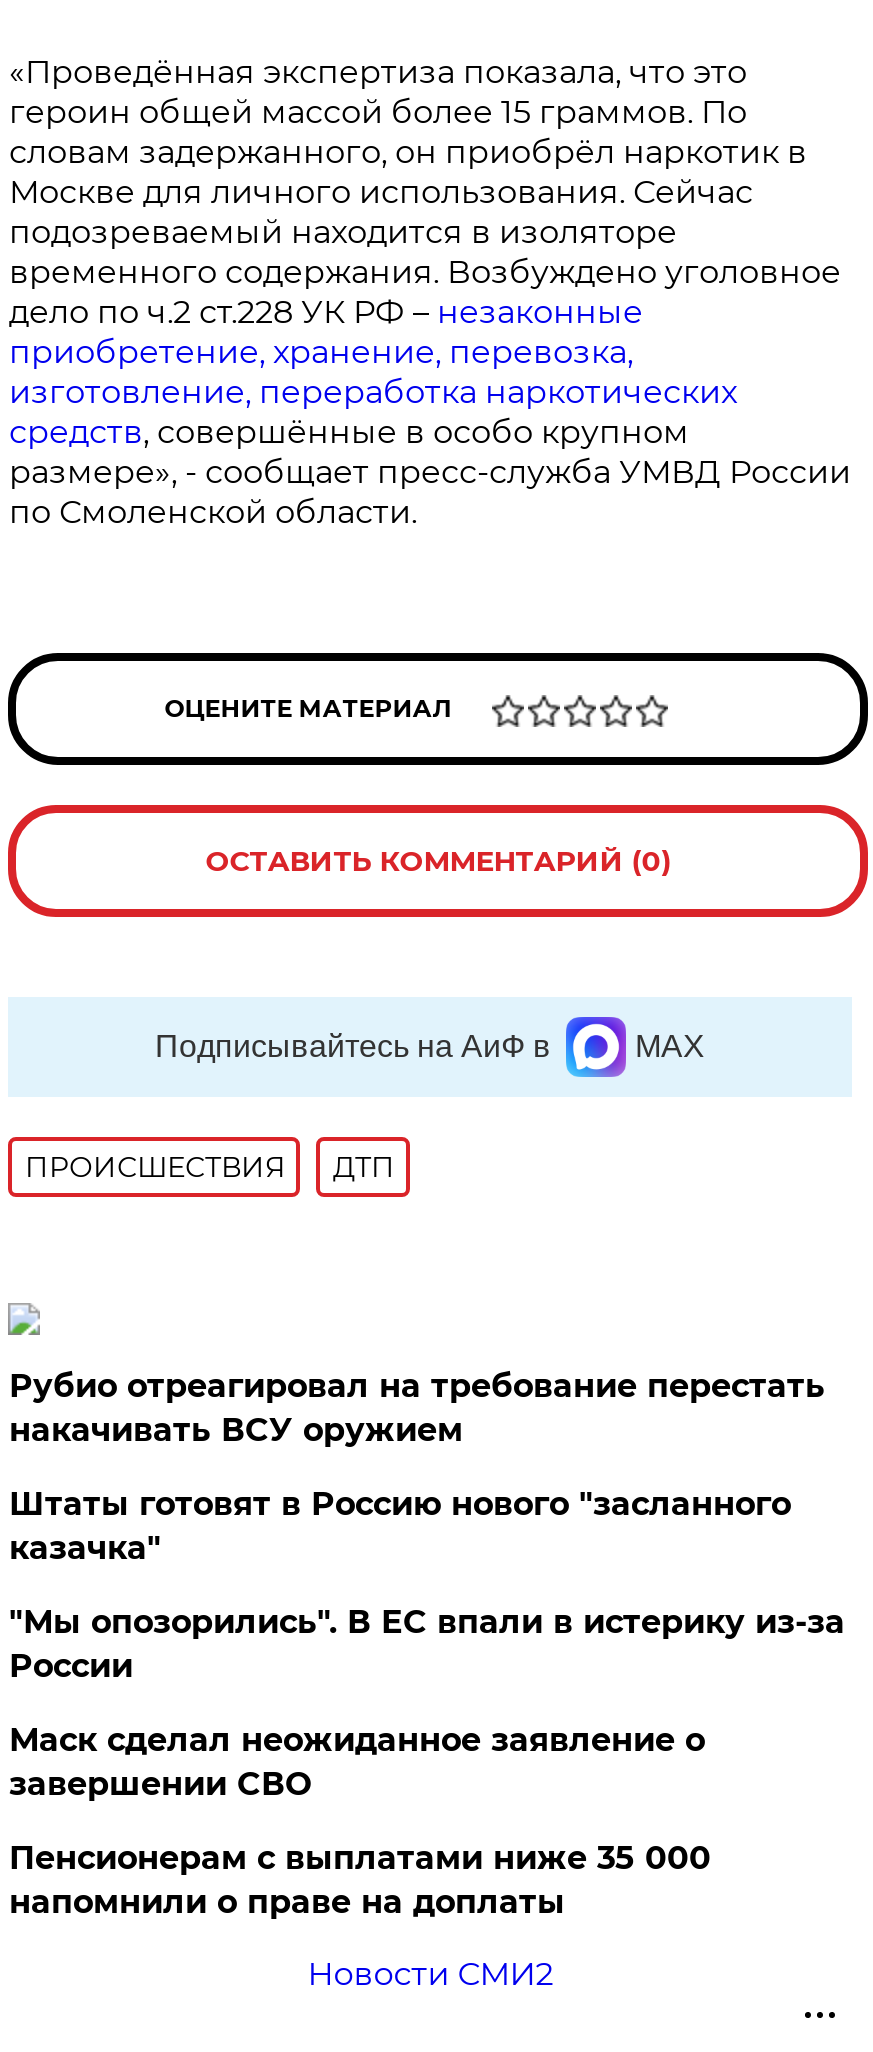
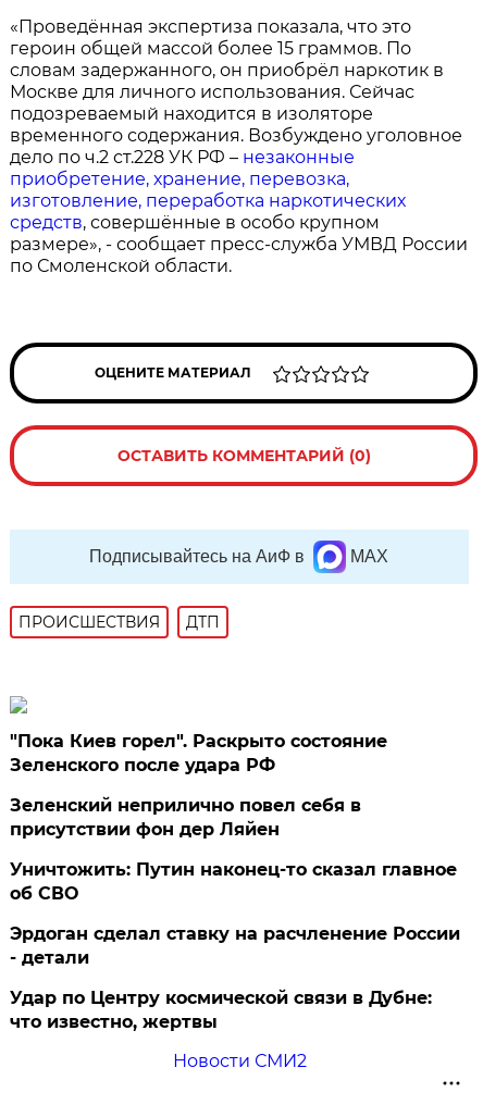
[9,1367,825,1449] Рубио отреагировал на требование перестать | накачивать ВСУ оружием -> [10,731,388,776] "Пока Киев горел". Раскрыто состояние | Зеленского после удара РФ
[9,1485,791,1567] Штаты готовят в Россию нового "засланного | казачка" -> [10,795,362,840] Зеленский неприлично повел cебя в | присутствии фон дер Ляйен
[9,1603,845,1685] "Мы опозорились". В ЕС впали в истерику из-за | России -> [10,859,457,904] Уничтожить: Путин наконец-то сказал главное | об СВО
[9,1721,705,1803] Маск сделал неожиданное заявление о | завершении СВО -> [10,924,461,968] Эрдоган сделал ставку на расчленение России | - детали
[9,1839,711,1921] Пенсионерам с выплатами ниже 35 000 | напомнили о праве на доплаты -> [10,988,432,1032] Удар по Центру космической связи в Дубне: | что известно, жертвы

